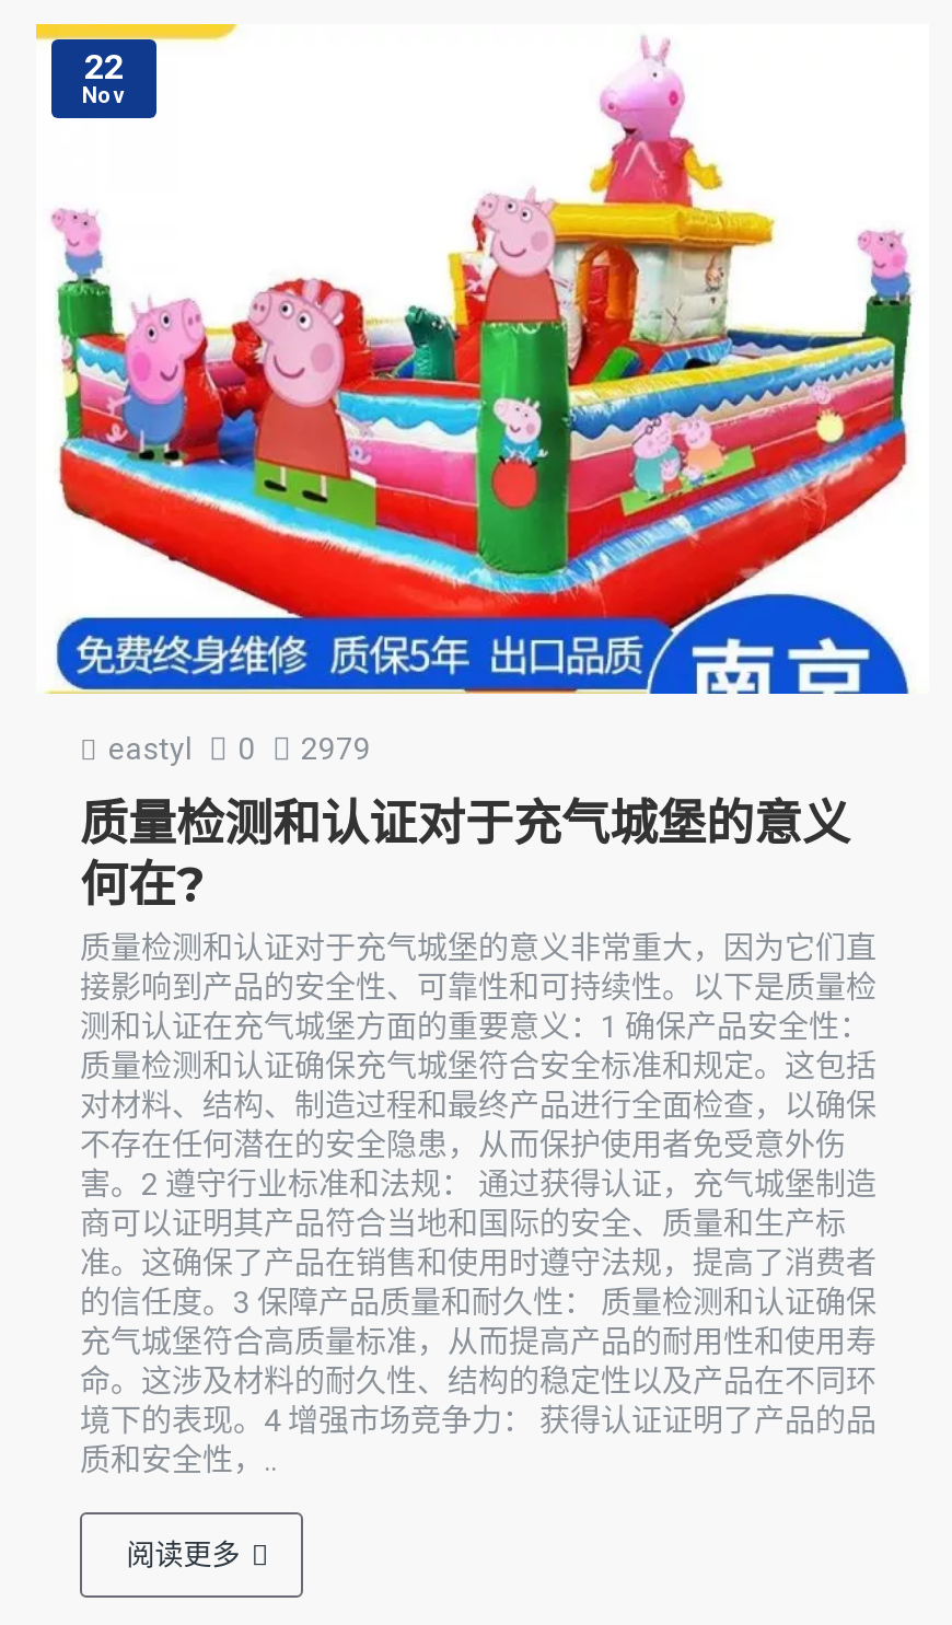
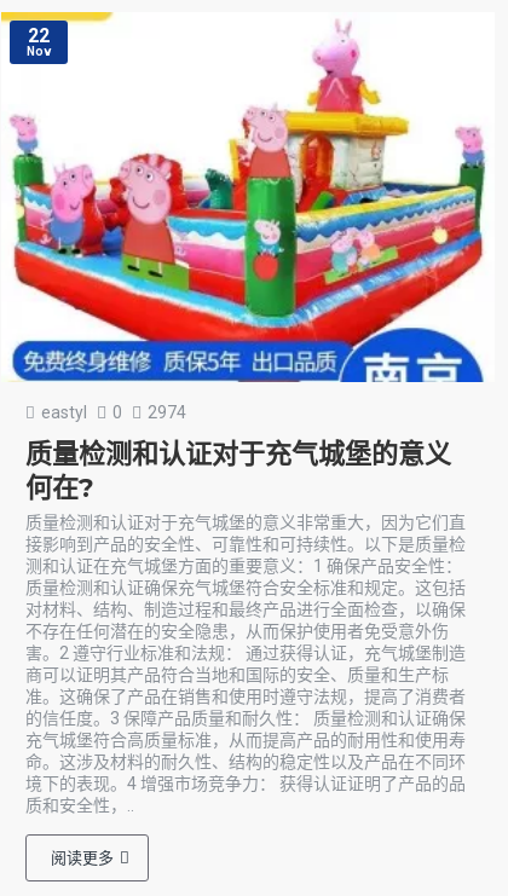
[108,731,371,766] eastyl 0 2979 -> [41,403,186,422] eastyl 0 2974

